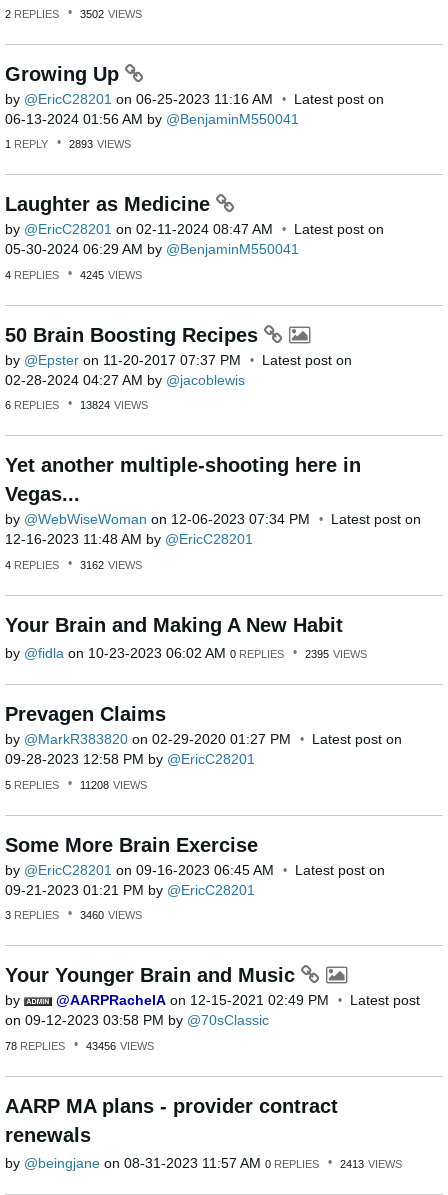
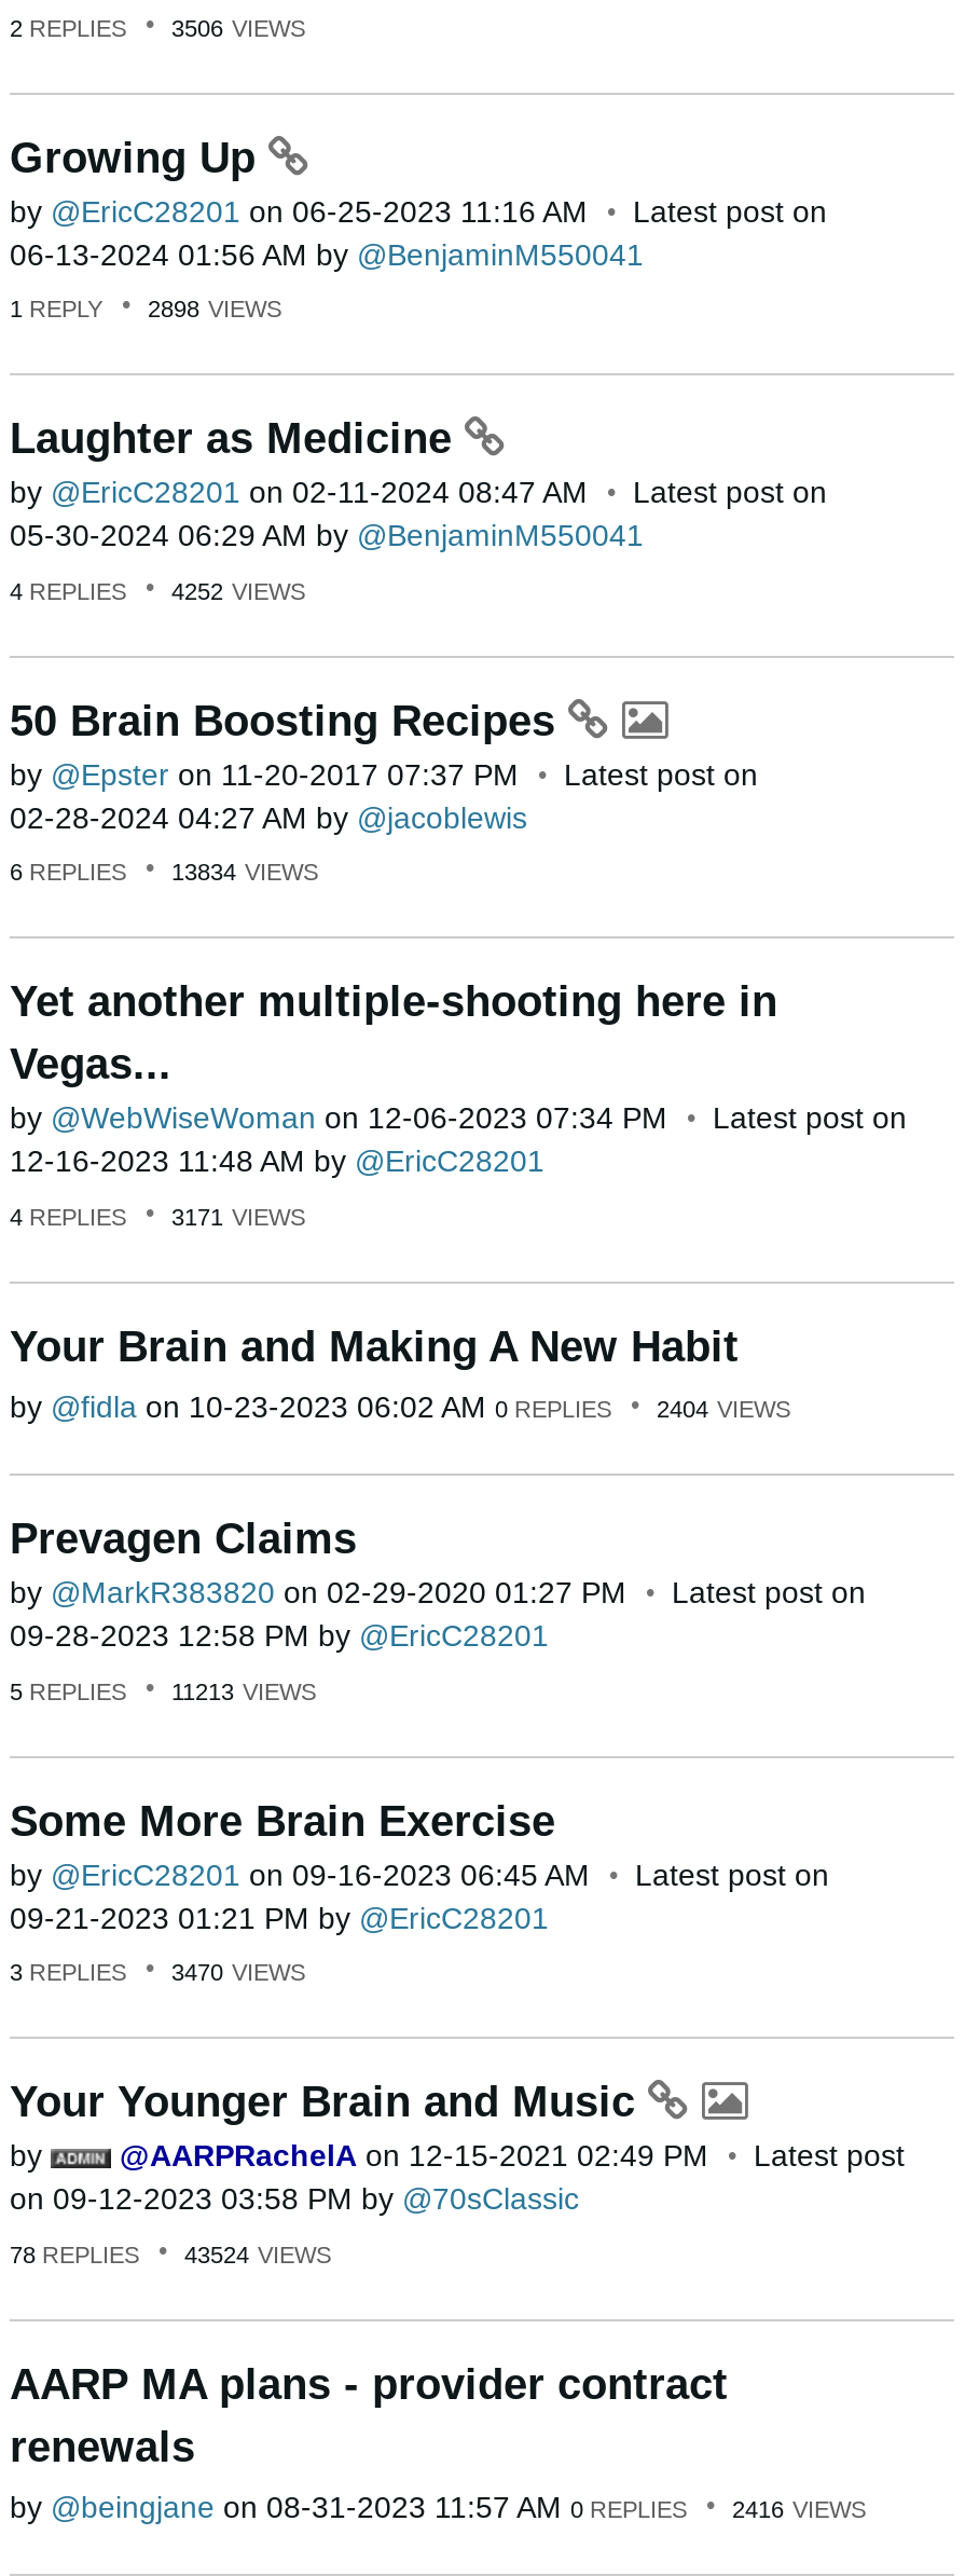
[5,8,142,20] 2 REPLIES 3502 VIEWS -> [10,14,305,40] 2 REPLIES 3506 VIEWS
[5,138,131,150] 1 REPLY 2893 VIEWS -> [10,296,281,322] 1 REPLY 2898 VIEWS
[5,269,142,281] 4 REPLIES 4245 VIEWS -> [10,578,305,603] 4 REPLIES 4252 VIEWS
[5,399,148,411] 6 REPLIES 13824 VIEWS -> [10,859,318,885] 6 REPLIES 13834 VIEWS
[5,559,142,571] 4 REPLIES 3162 VIEWS -> [10,1203,305,1229] 4 REPLIES 3171 VIEWS
[5,645,367,661] by fidla on 10-23-2023 06:02 AM 0 REPLIES 2395 VIEWS -> [10,1390,790,1424] by fidla on 10-23-2023 06:02 AM 0 REPLIES 2404 VIEWS
[5,779,147,791] 5 REPLIES 11208 VIEWS -> [10,1678,316,1704] 5 REPLIES 11213 VIEWS
[5,909,142,921] 3 REPLIES 3460 VIEWS -> [10,1959,305,1985] 3 REPLIES 3470 VIEWS
[5,1040,154,1052] 78 REPLIES 43456 VIEWS -> [10,2241,331,2267] 78 REPLIES 43524 VIEWS
[5,1155,402,1171] by beingjane on 08-31-2023 11:57 AM 0 REPLIES 2413 VIEWS -> [10,2490,866,2525] by beingjane on 08-31-2023 11:57 AM 0 REPLIES 2416 VIEWS

